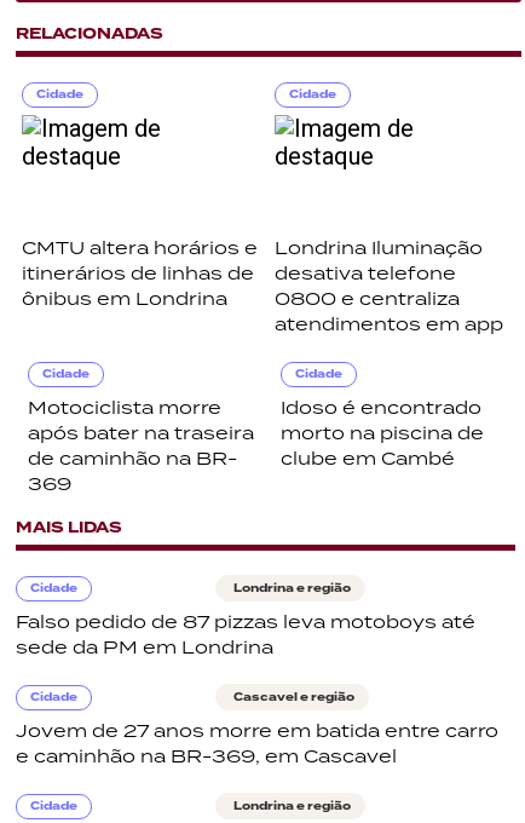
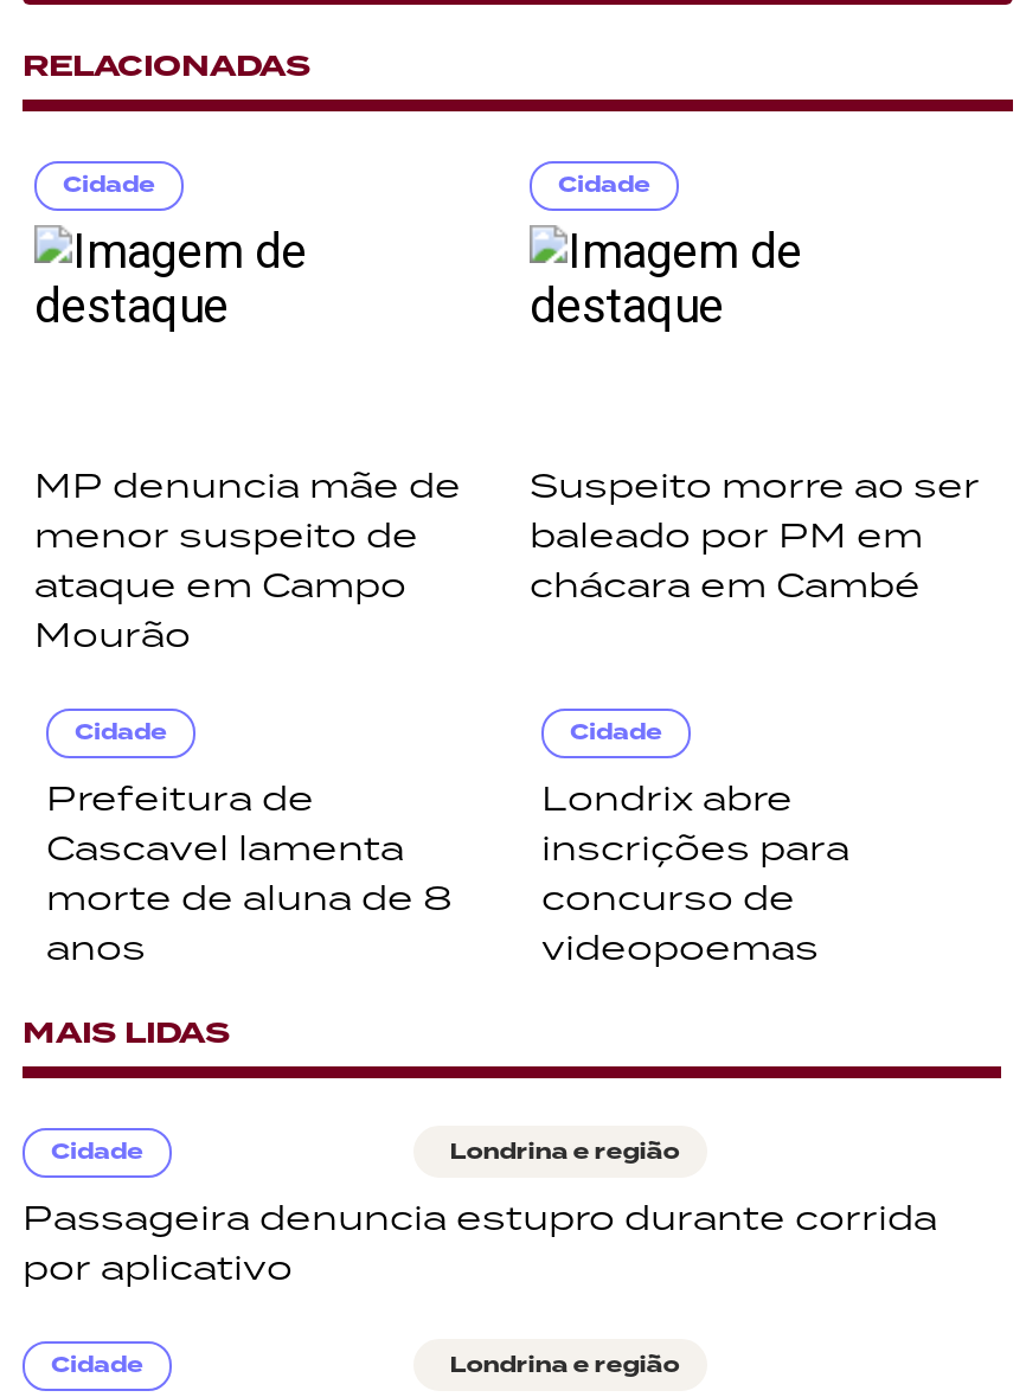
[22,236,258,310] CMTU altera horários e | itinerários de linhas de | ônibus em Londrina -> [34,462,461,656] MP denuncia mãe de | menor suspeito de | ataque em Campo | Mourão
[275,236,503,335] Londrina Iluminação | desativa telefone | 0800 e centraliza | atendimentos em app -> [530,462,980,607] Suspeito morre ao ser | baleado por PM em | chácara em Cambé
[28,396,254,495] Motociclista morre | após bater na traseira | de caminhão na BR- | 369 -> [46,775,451,969] Prefeitura de | Cascavel lamenta | morte de aluna de 8 | anos
[281,396,484,470] Idoso é encontrado | morto na piscina de | clube em Cambé -> [541,775,849,969] Londrix abre | inscrições para | concurso de | videopoemas
[16,610,498,767] Falso pedido de 87 pizzas leva motoboys até | sede da PM em Londrina | Cidade | Cascavel e região | Jovem de 27 anos morre em batida entre carro | e caminhão na BR-369, em Cascavel -> [23,1194,937,1289] Passageira denuncia estupro durante corrida | por aplicativo

